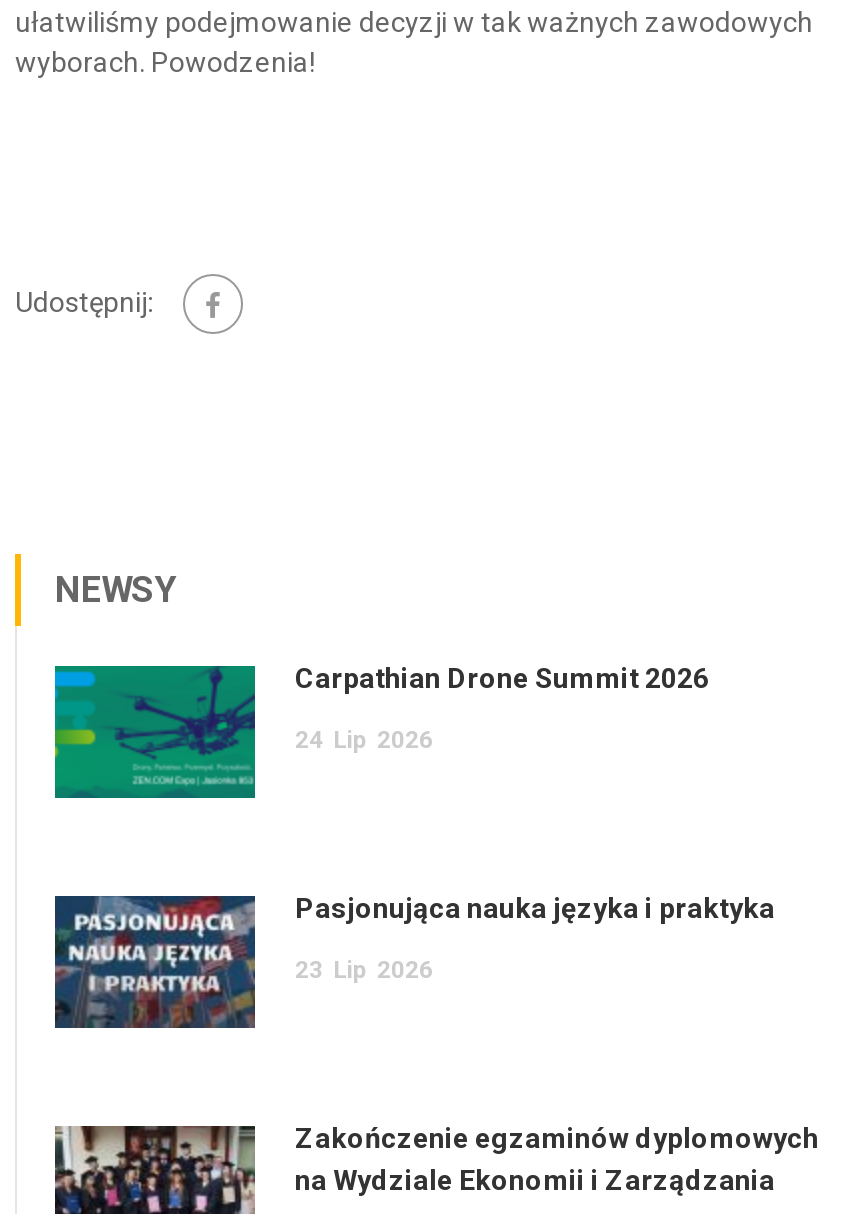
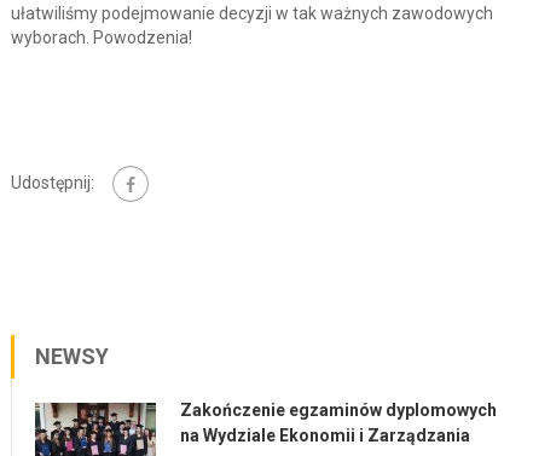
[53,662,709,800] [image] | Carpathian Drone Summit 2026 | 24 Lip 2026 -> none
[53,892,775,1030] [image] | Pasjonująca nauka języka i praktyka | 23 Lip 2026 -> none

